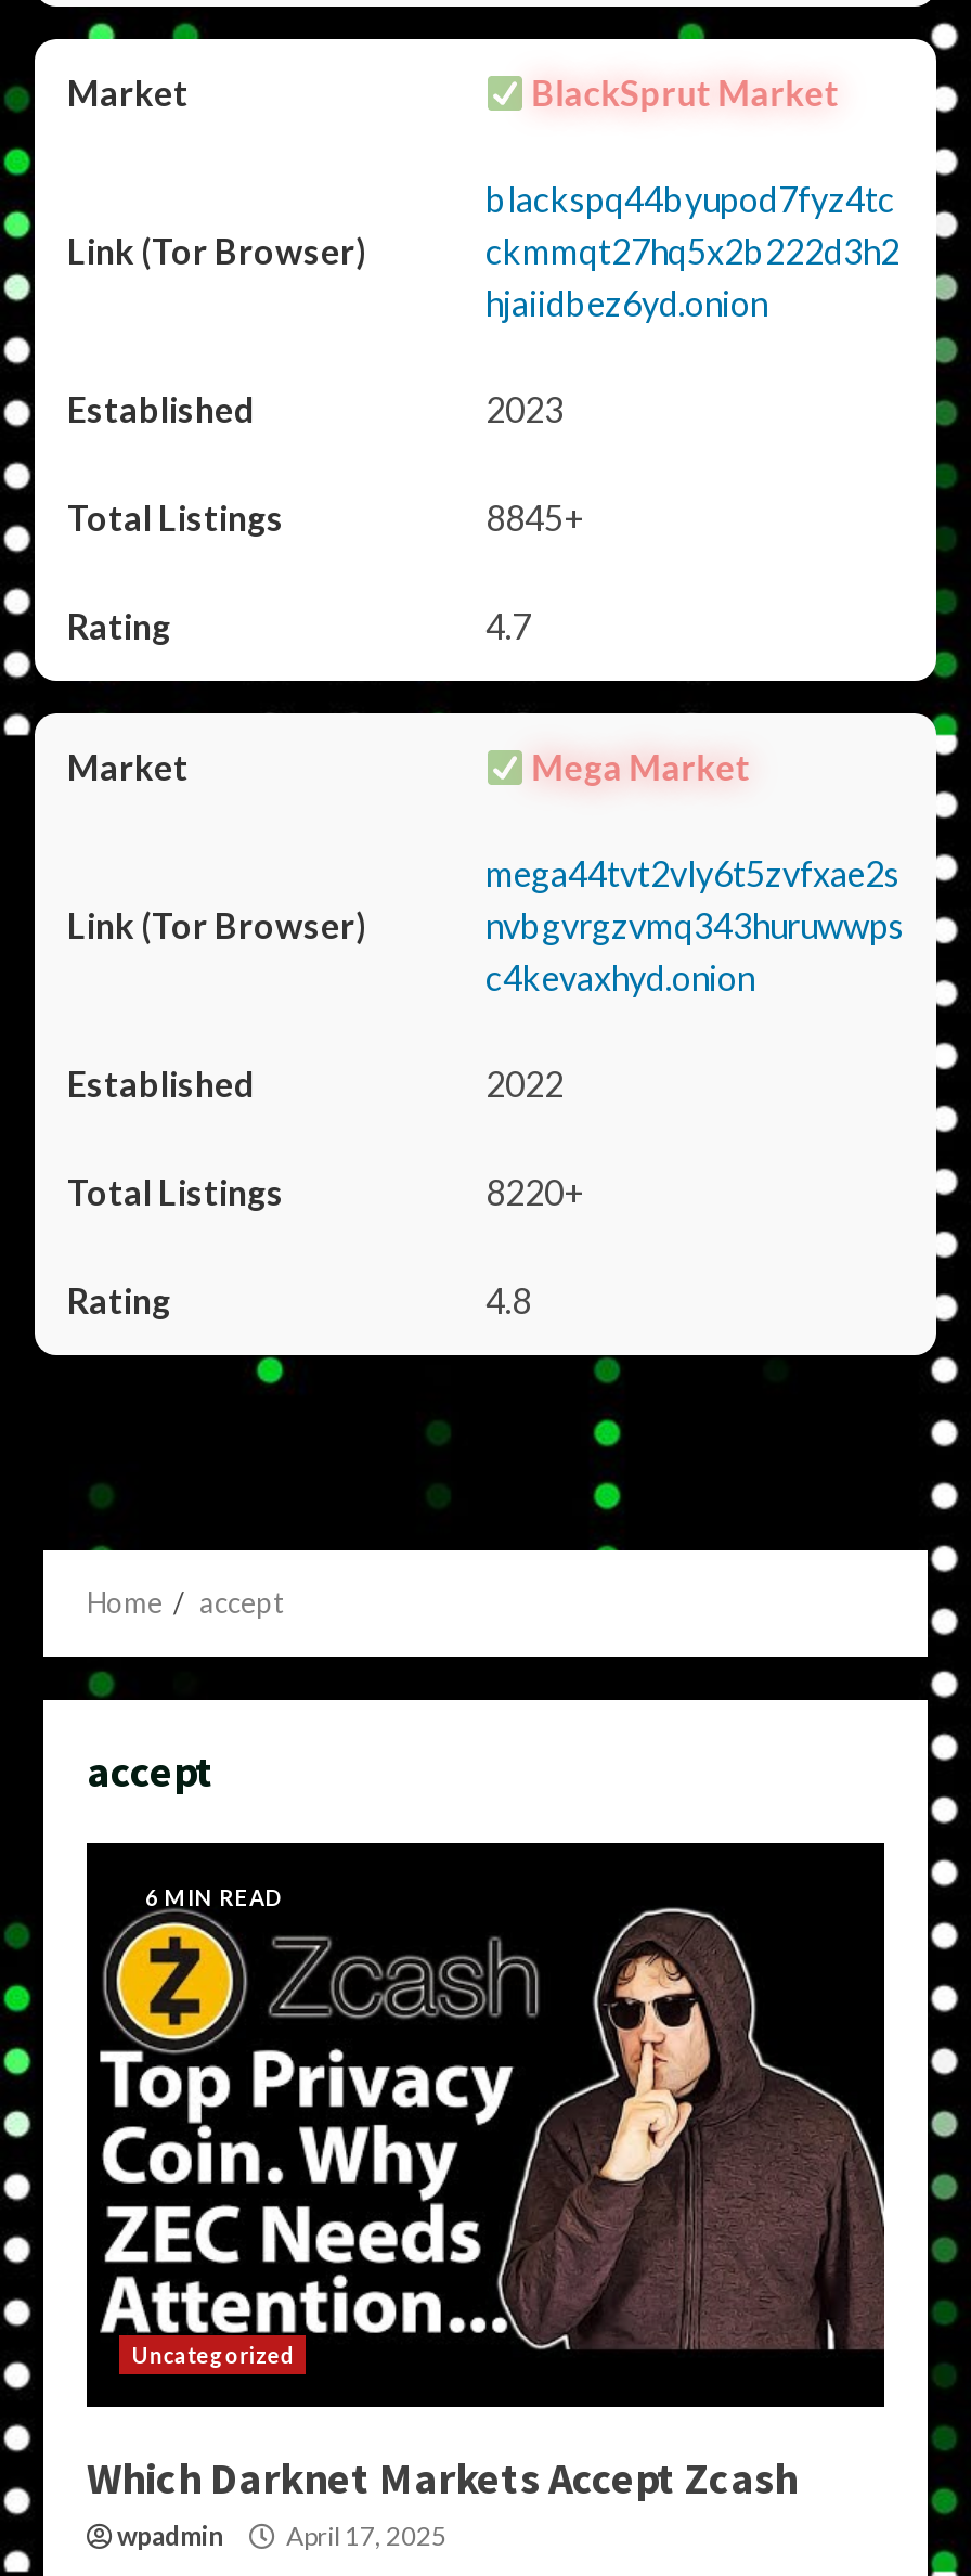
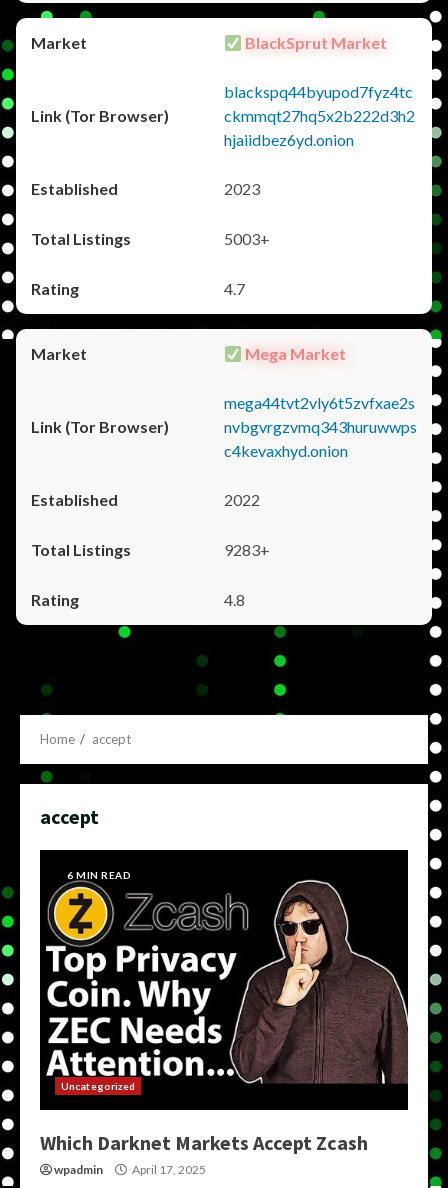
[485,497,585,538] 8845+ -> [224,229,270,248] 5003+
[485,1171,585,1212] 8220+ -> [224,540,270,559] 9283+

